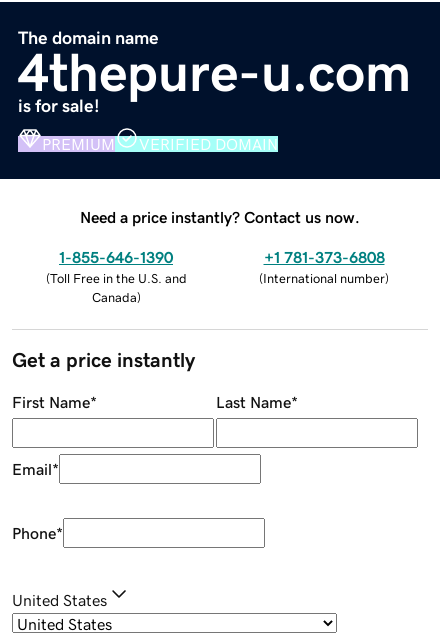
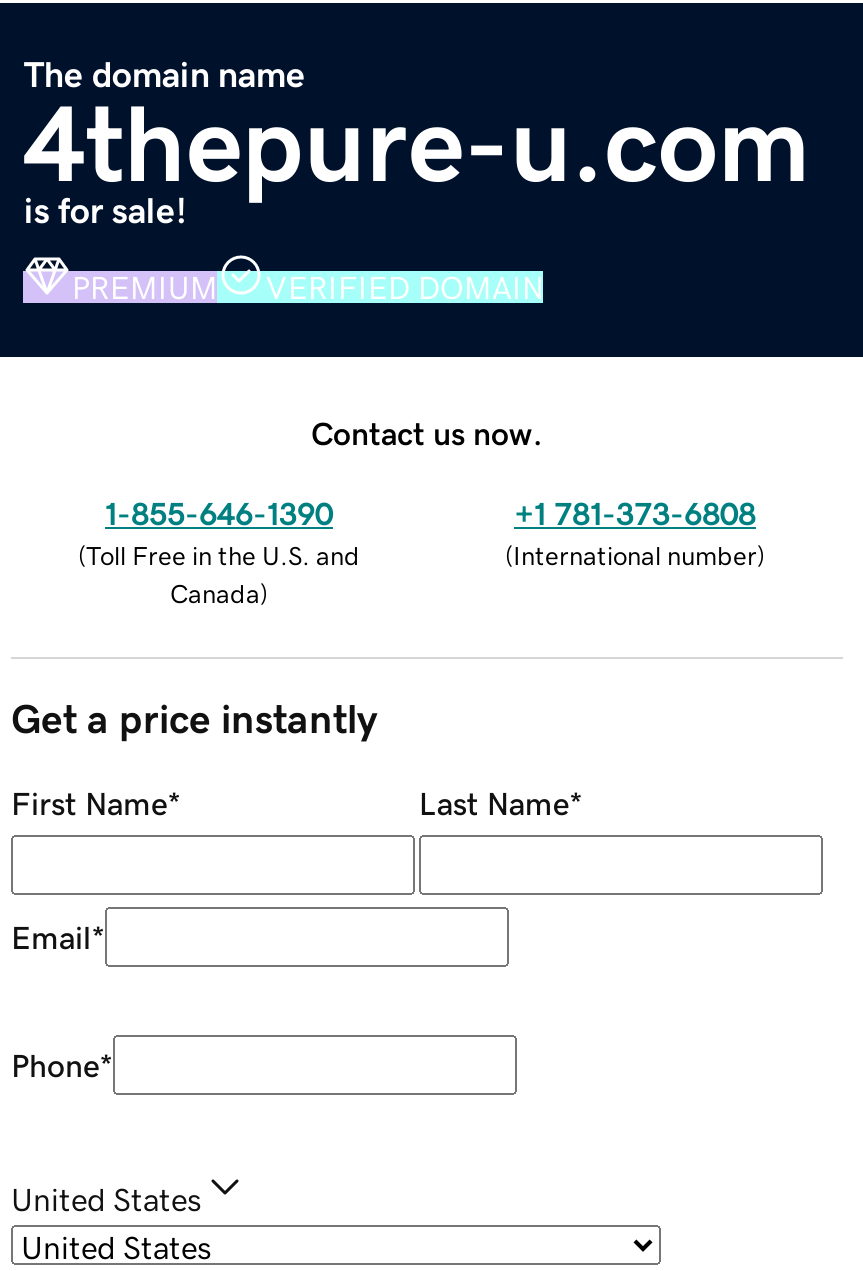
[80,209,360,225] Need a price instantly? Contact us now. -> [311,416,543,448] Contact us now.

